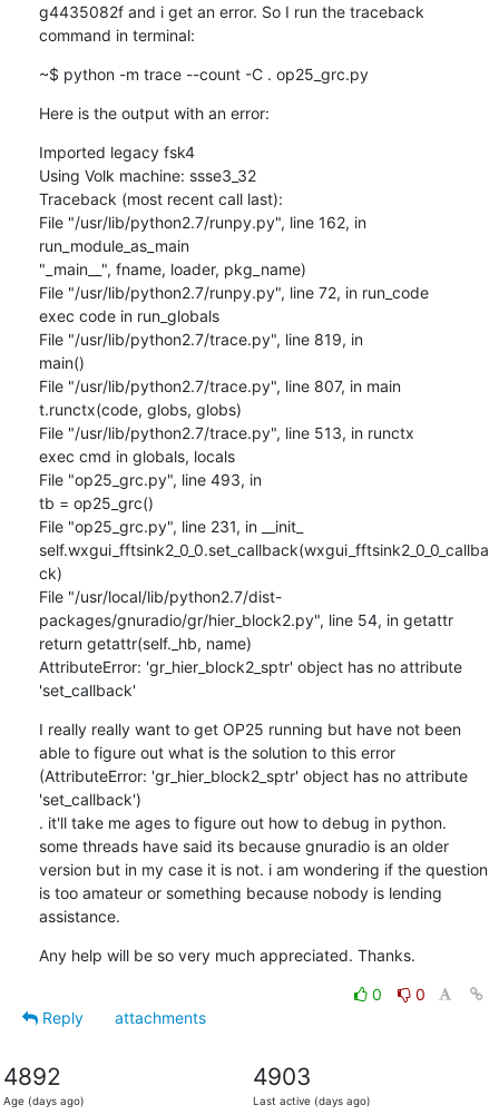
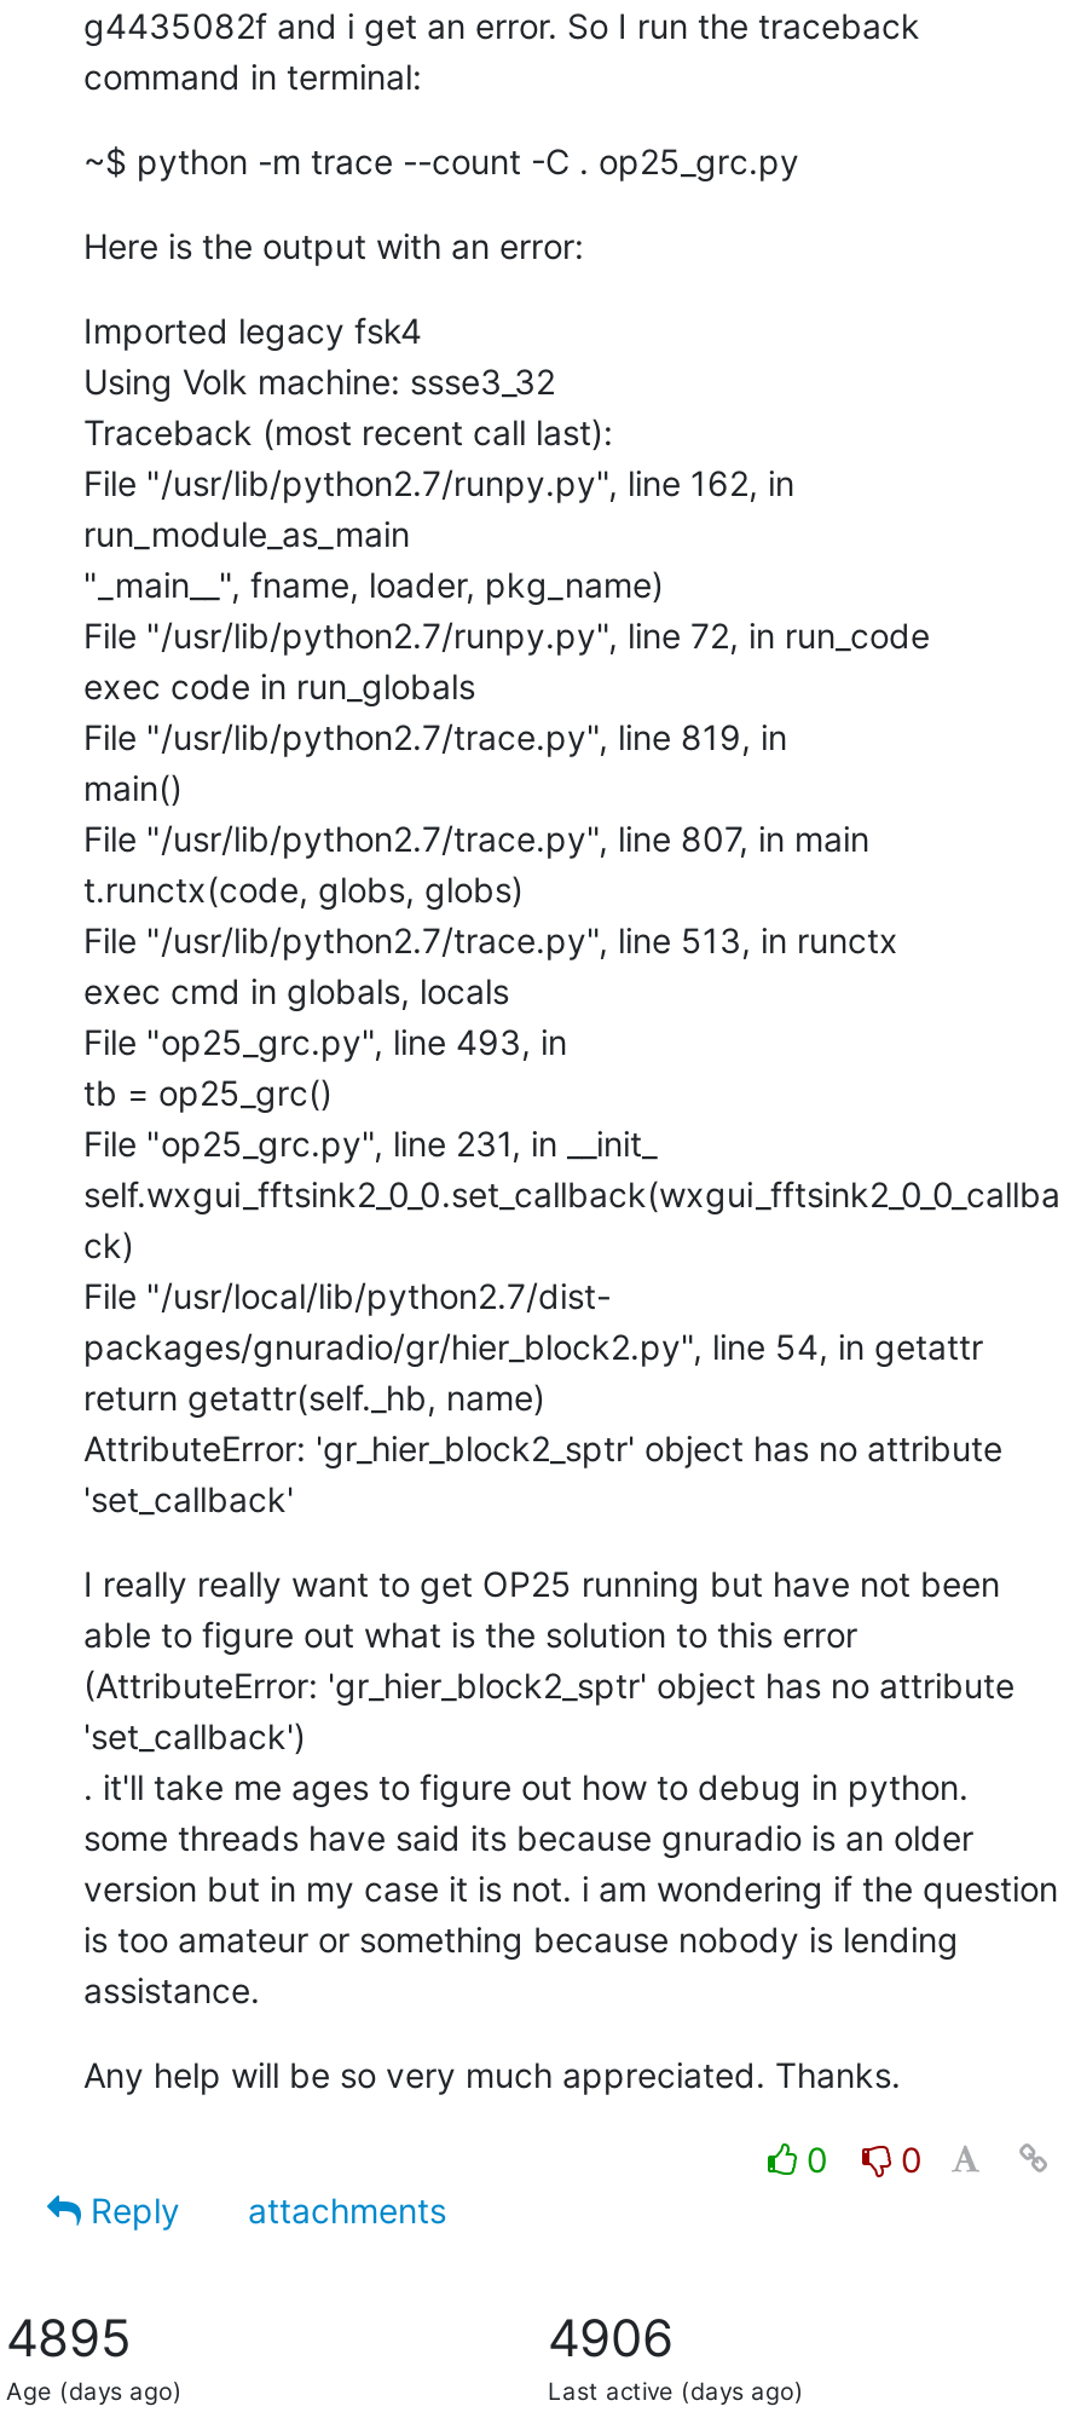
[3,1062,61,1090] 4892 -> [6,2307,132,2368] 4895
[252,1062,310,1090] 4903 -> [548,2307,674,2368] 4906

